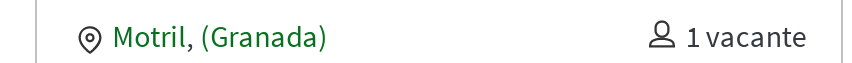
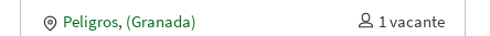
[112,17,328,55] Motril, (Granada) -> [62,11,196,32] Peligros, (Granada)

